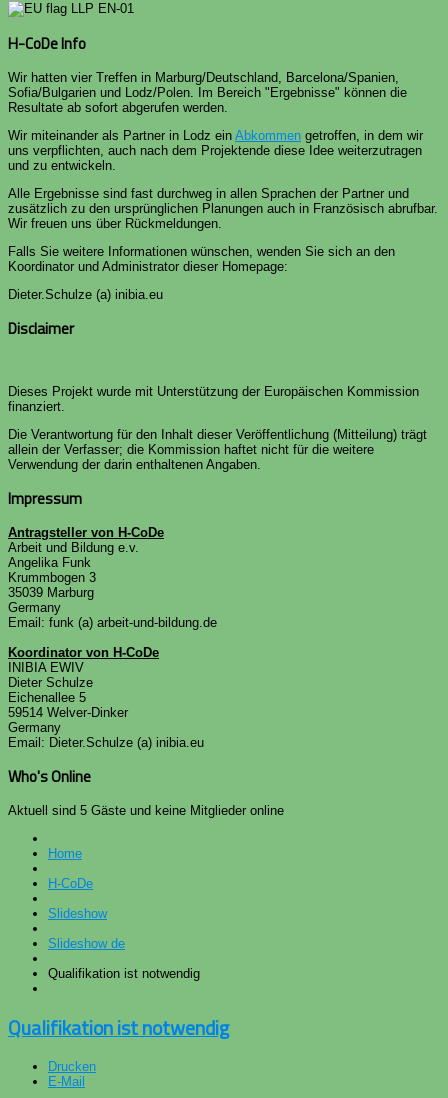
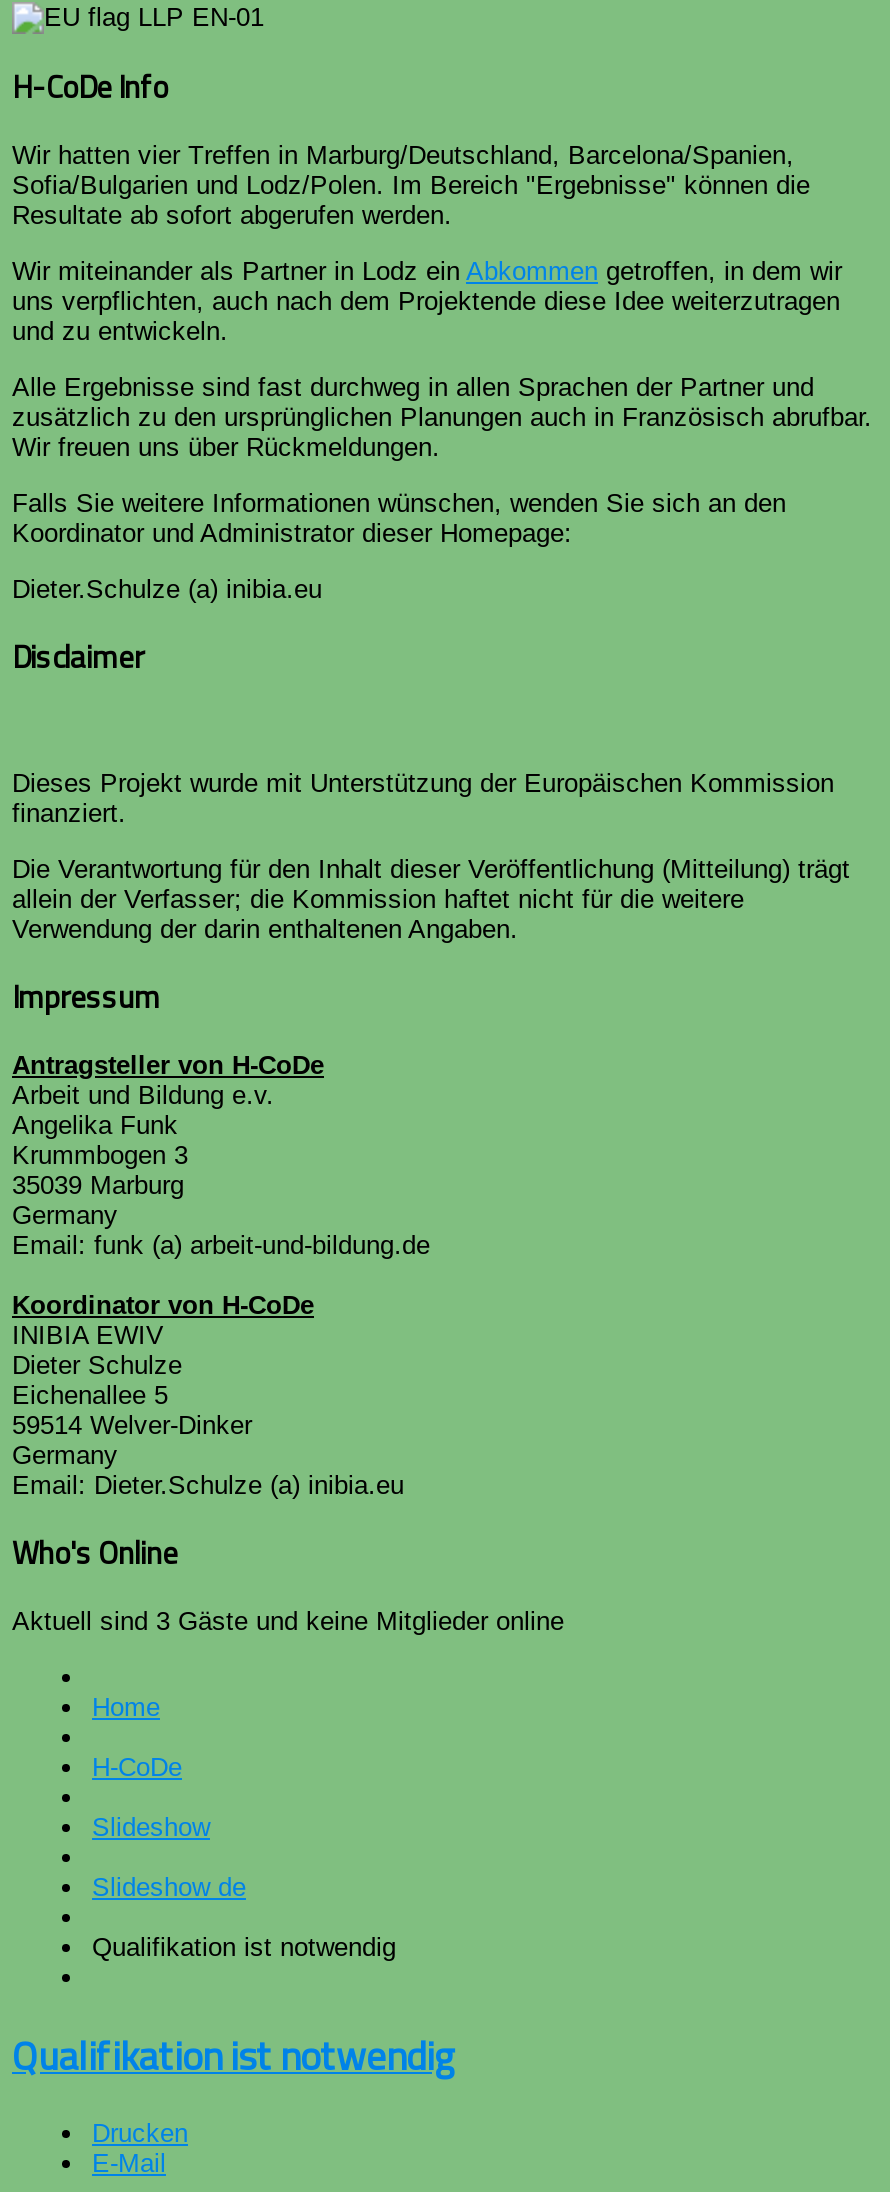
[8,803,284,818] Aktuell sind 5 Gäste und keine Mitglieder online -> [12,1607,564,1637] Aktuell sind 3 Gäste und keine Mitglieder online

